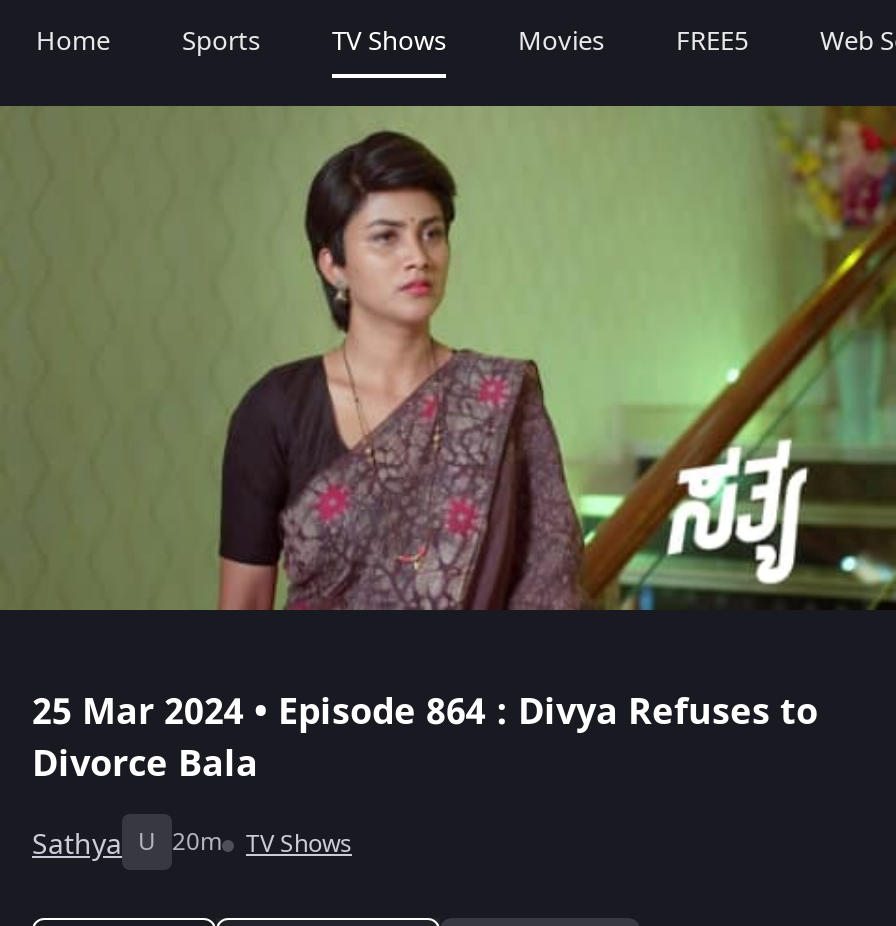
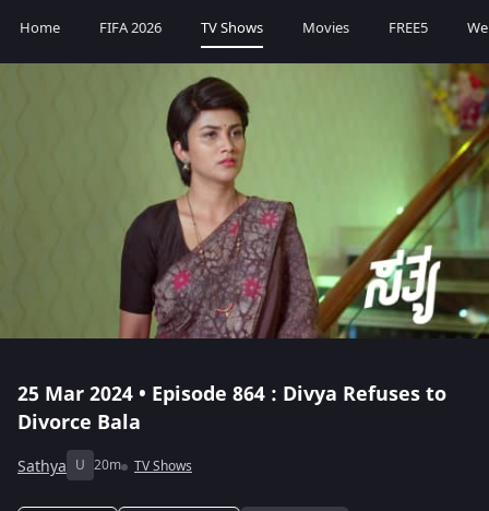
[182,22,260,60] Sports -> [99,17,162,38] FIFA 2026

